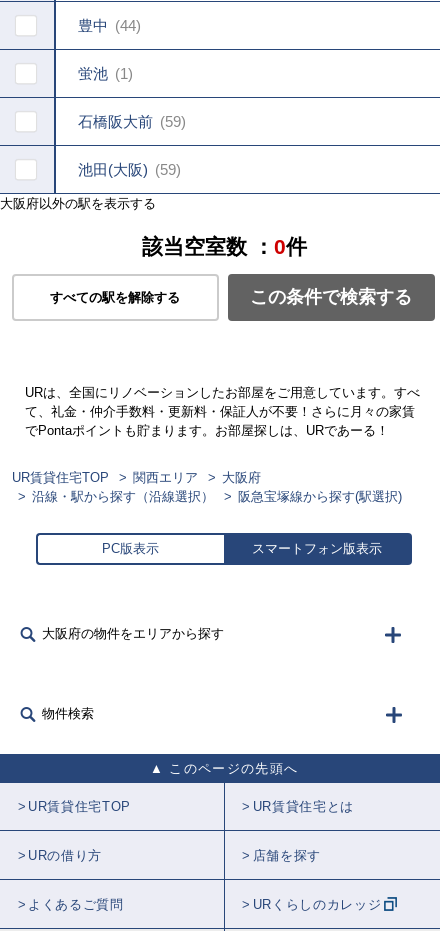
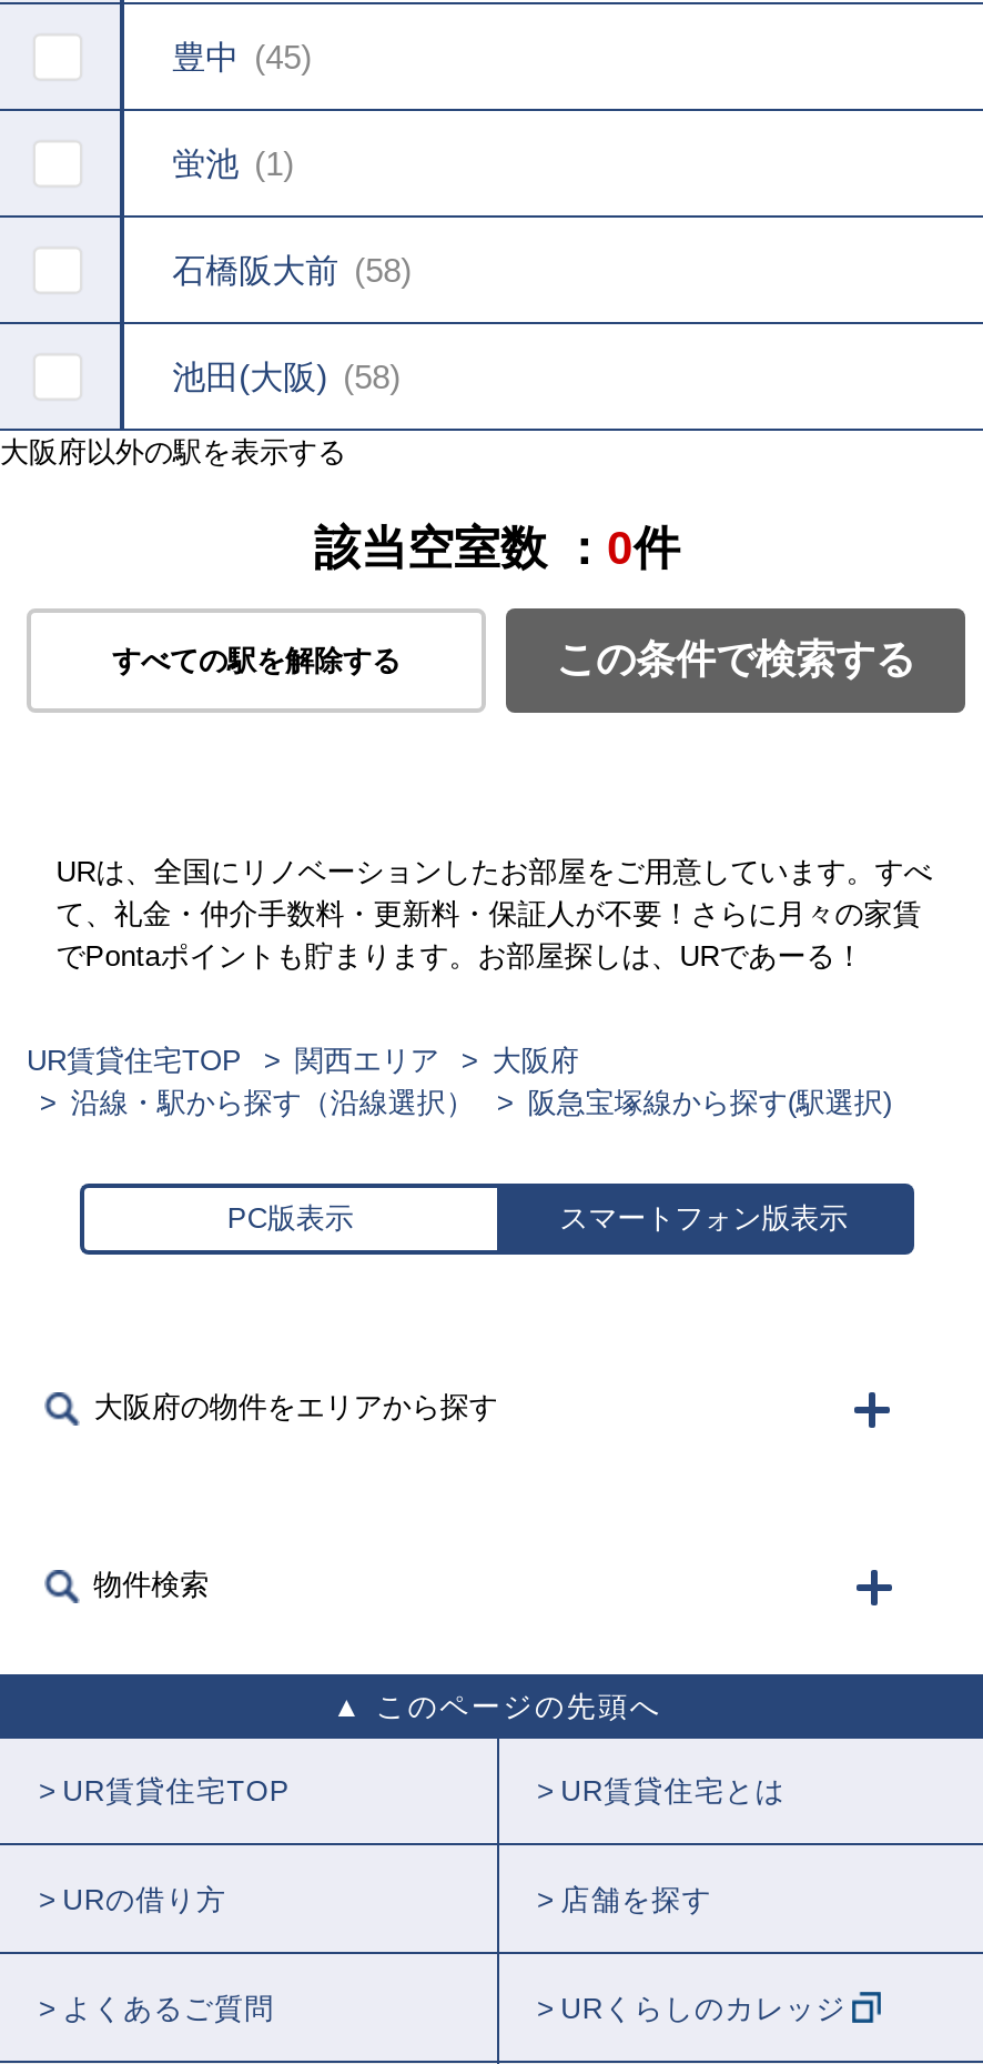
[78,17,136,34] 豊中 44 -> [172,38,301,76] 豊中 45
[78,113,181,130] 石橋阪大前 59 -> [172,251,401,289] 石橋阪大前 58
[78,161,176,178] 池田(大阪) 59 -> [172,358,390,396] 池田(大阪) 58

